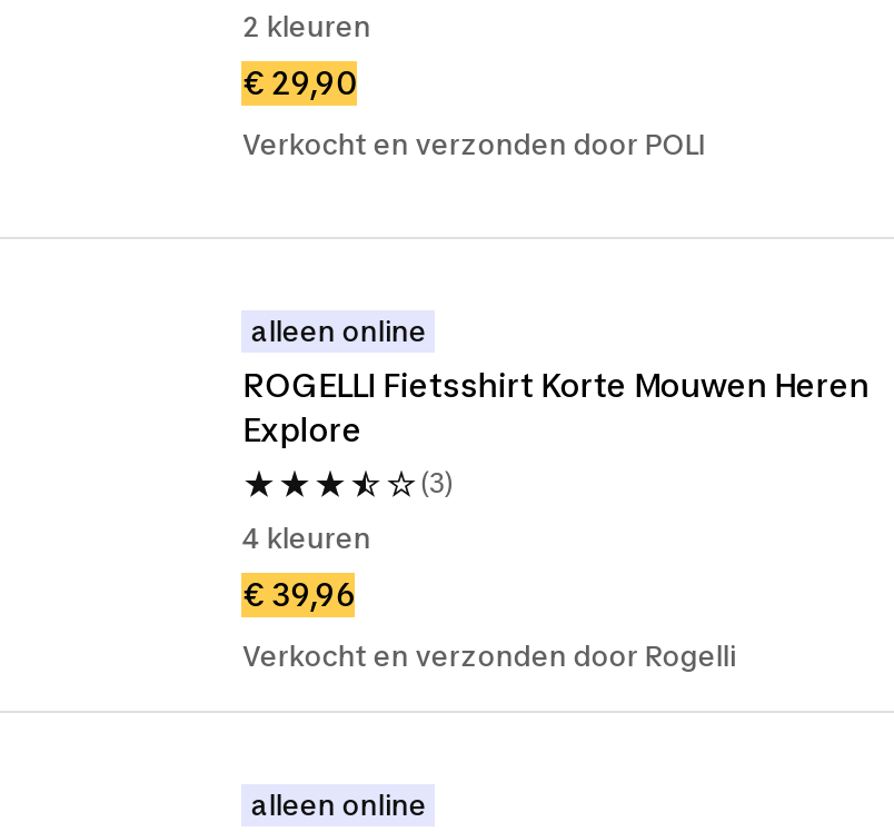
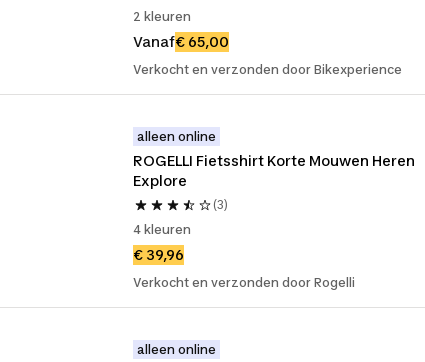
[242,63,358,101] € 29,90 -> [133,33,229,50] Vanaf€ 65,00
[242,128,705,161] Verkocht en verzonden door POLI -> [133,62,402,77] Verkocht en verzonden door Bikexperience

